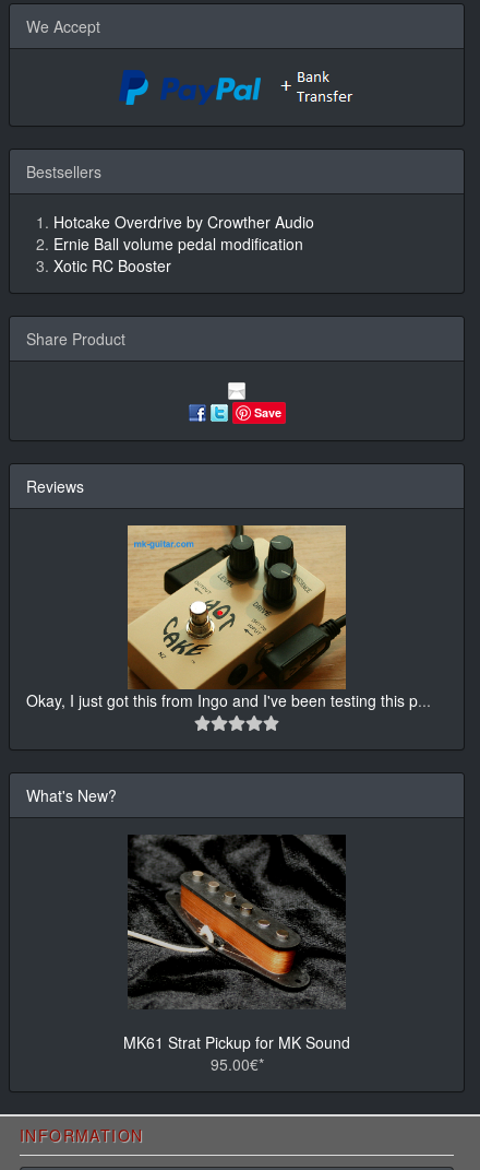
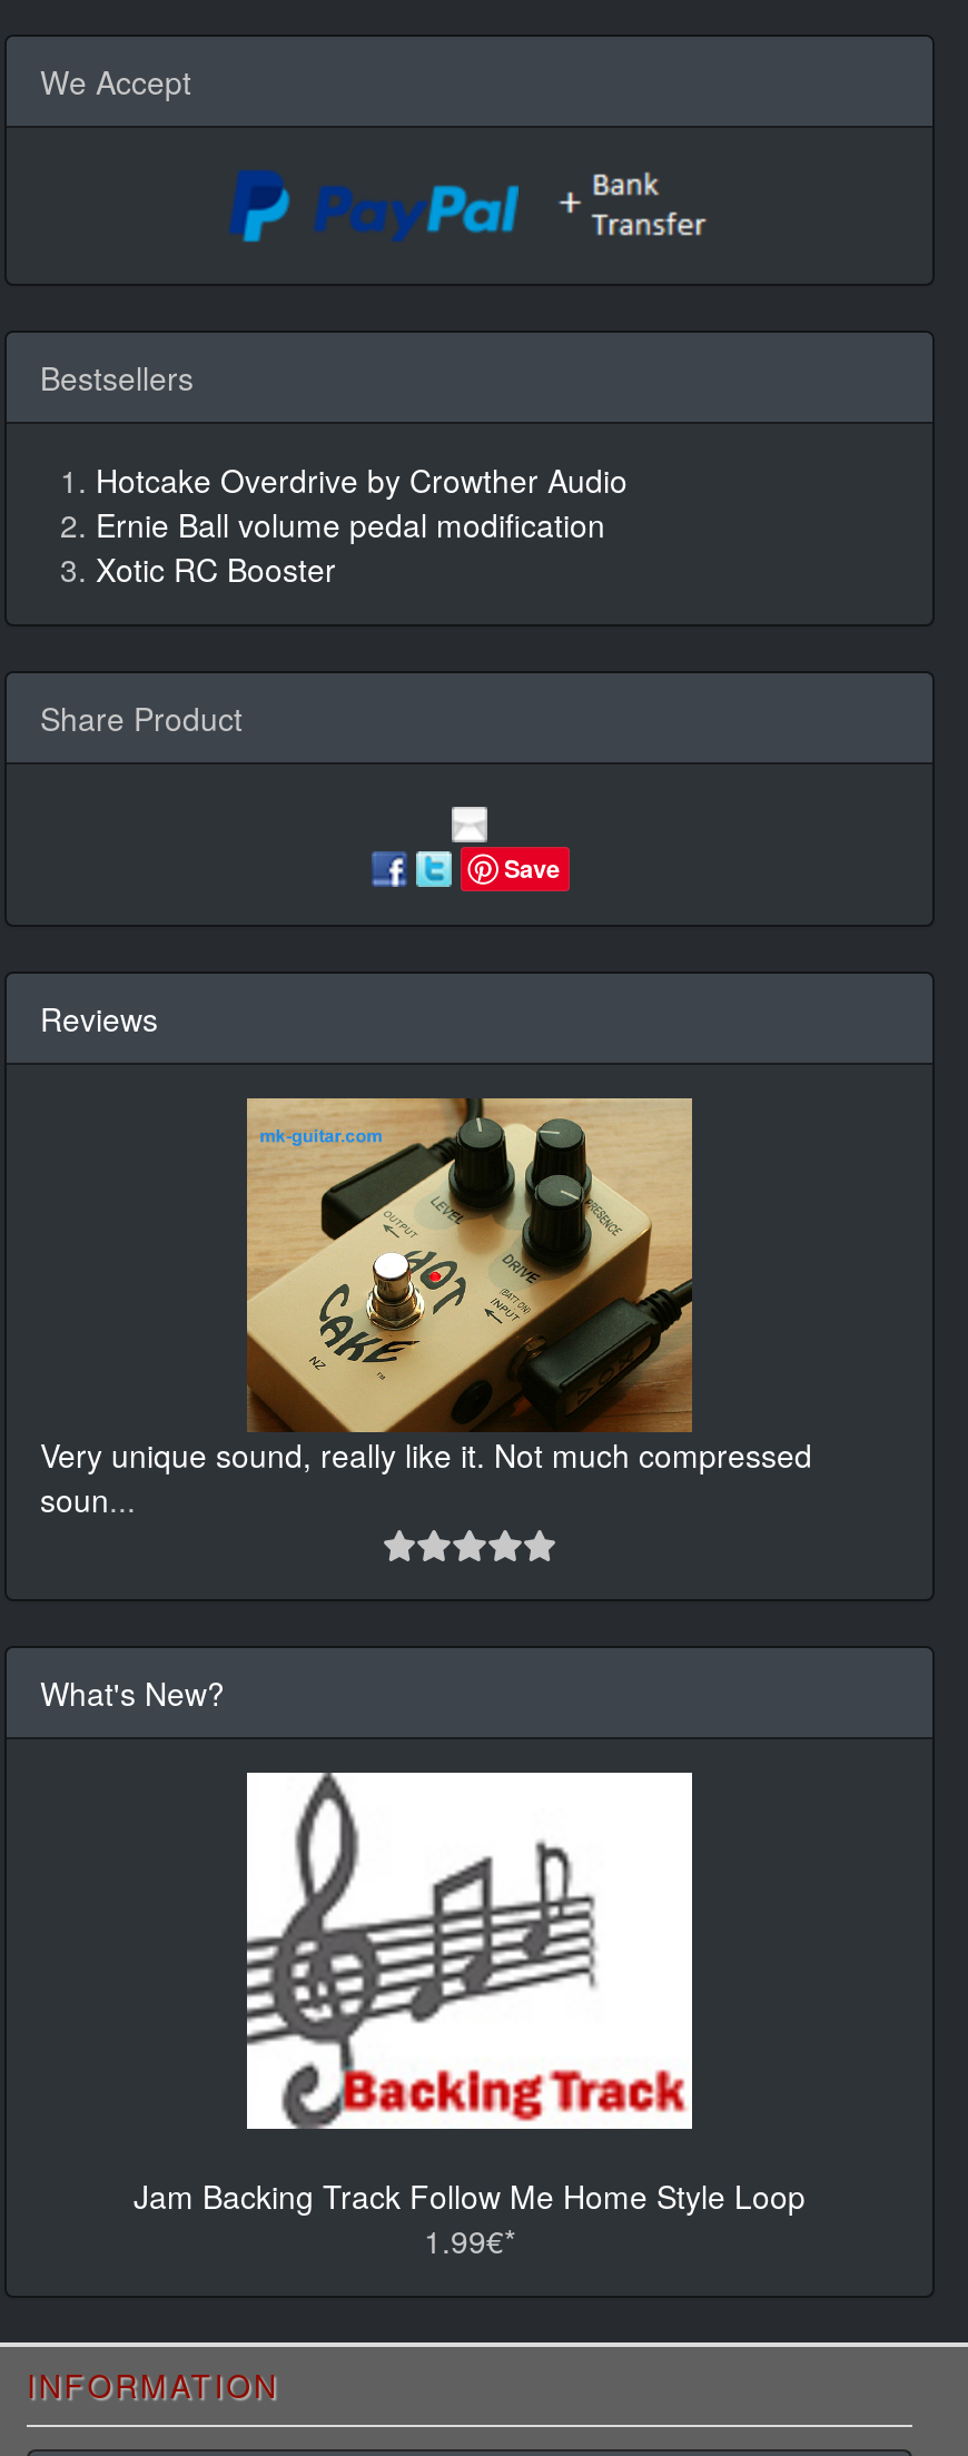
[26,690,431,711] Okay, I just got this from Ingo and I've been testing this p... -> [40,1433,812,1522] Very unique sound, really like it. Not much compressed | soun...
[123,834,350,1075] [image] | MK61 Strat Pickup for MK Sound | 95.00€* -> [134,1771,806,2263] [image] | Jam Backing Track Follow Me Home Style Loop | 1.99€*

